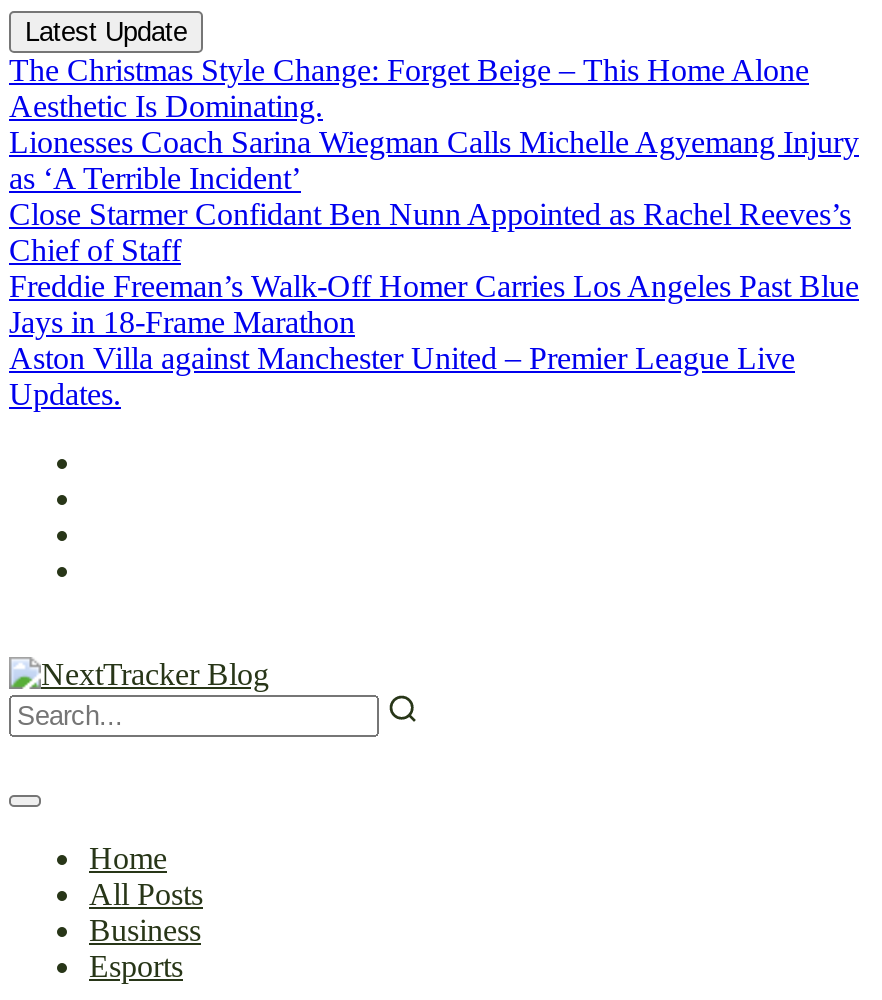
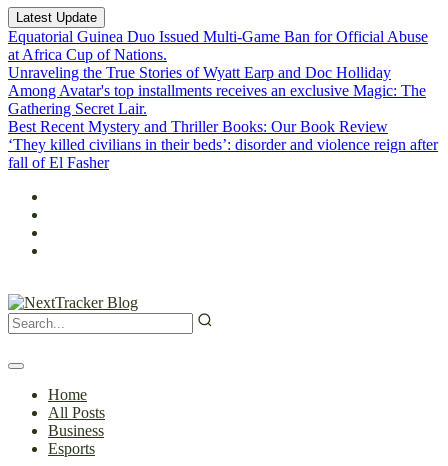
[9,53,859,411] The Christmas Style Change: Forget Beige – This Home Alone | Aesthetic Is Dominating. | Lionesses Coach Sarina Wiegman Calls Michelle Agyemang Injury | as ‘A Terrible Incident’ | Close Starmer Confidant Ben Nunn Appointed as Rachel Reeves’s | Chief of Staff | Freddie Freeman’s Walk-Off Homer Carries Los Angeles Past Blue | Jays in 18-Frame Marathon | Aston Villa against Manchester United – Premier League Live | Updates. -> [8,28,438,171] Equatorial Guinea Duo Issued Multi-Game Ban for Official Abuse | at Africa Cup of Nations. | Unraveling the True Stories of Wyatt Earp and Doc Holliday | Among Avatar's top installments receives an exclusive Magic: The | Gathering Secret Lair. | Best Recent Mystery and Thriller Books: Our Book Review | ‘They killed civilians in their beds’: disorder and violence reign after | fall of El Fasher

